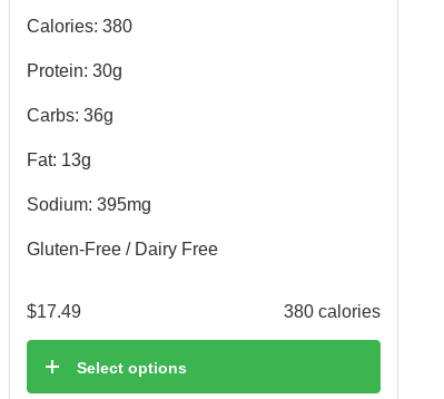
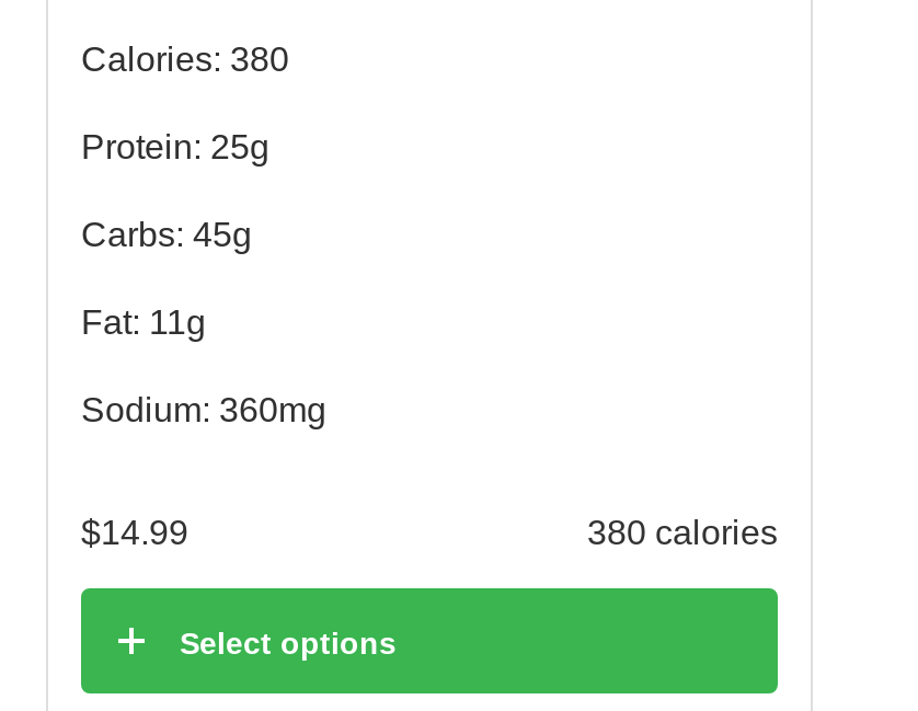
[27,62,218,321] Protein: 30g | Carbs: 36g | Fat: 13g | Sodium: 395mg | Gluten-Free / Dairy Free | $17.49 -> [81,128,326,551] Protein: 25g | Carbs: 45g | Fat: 11g | Sodium: 360mg | $14.99

